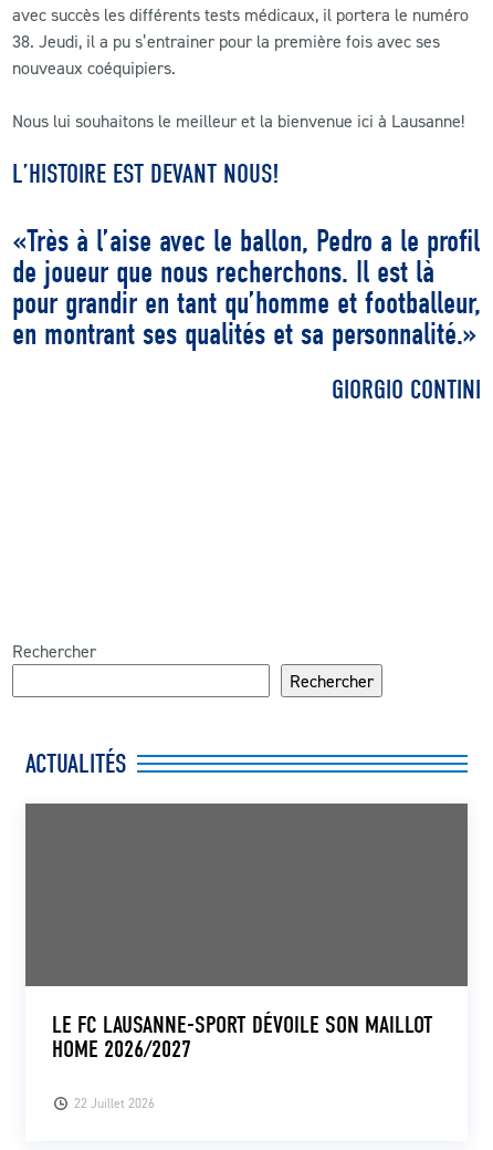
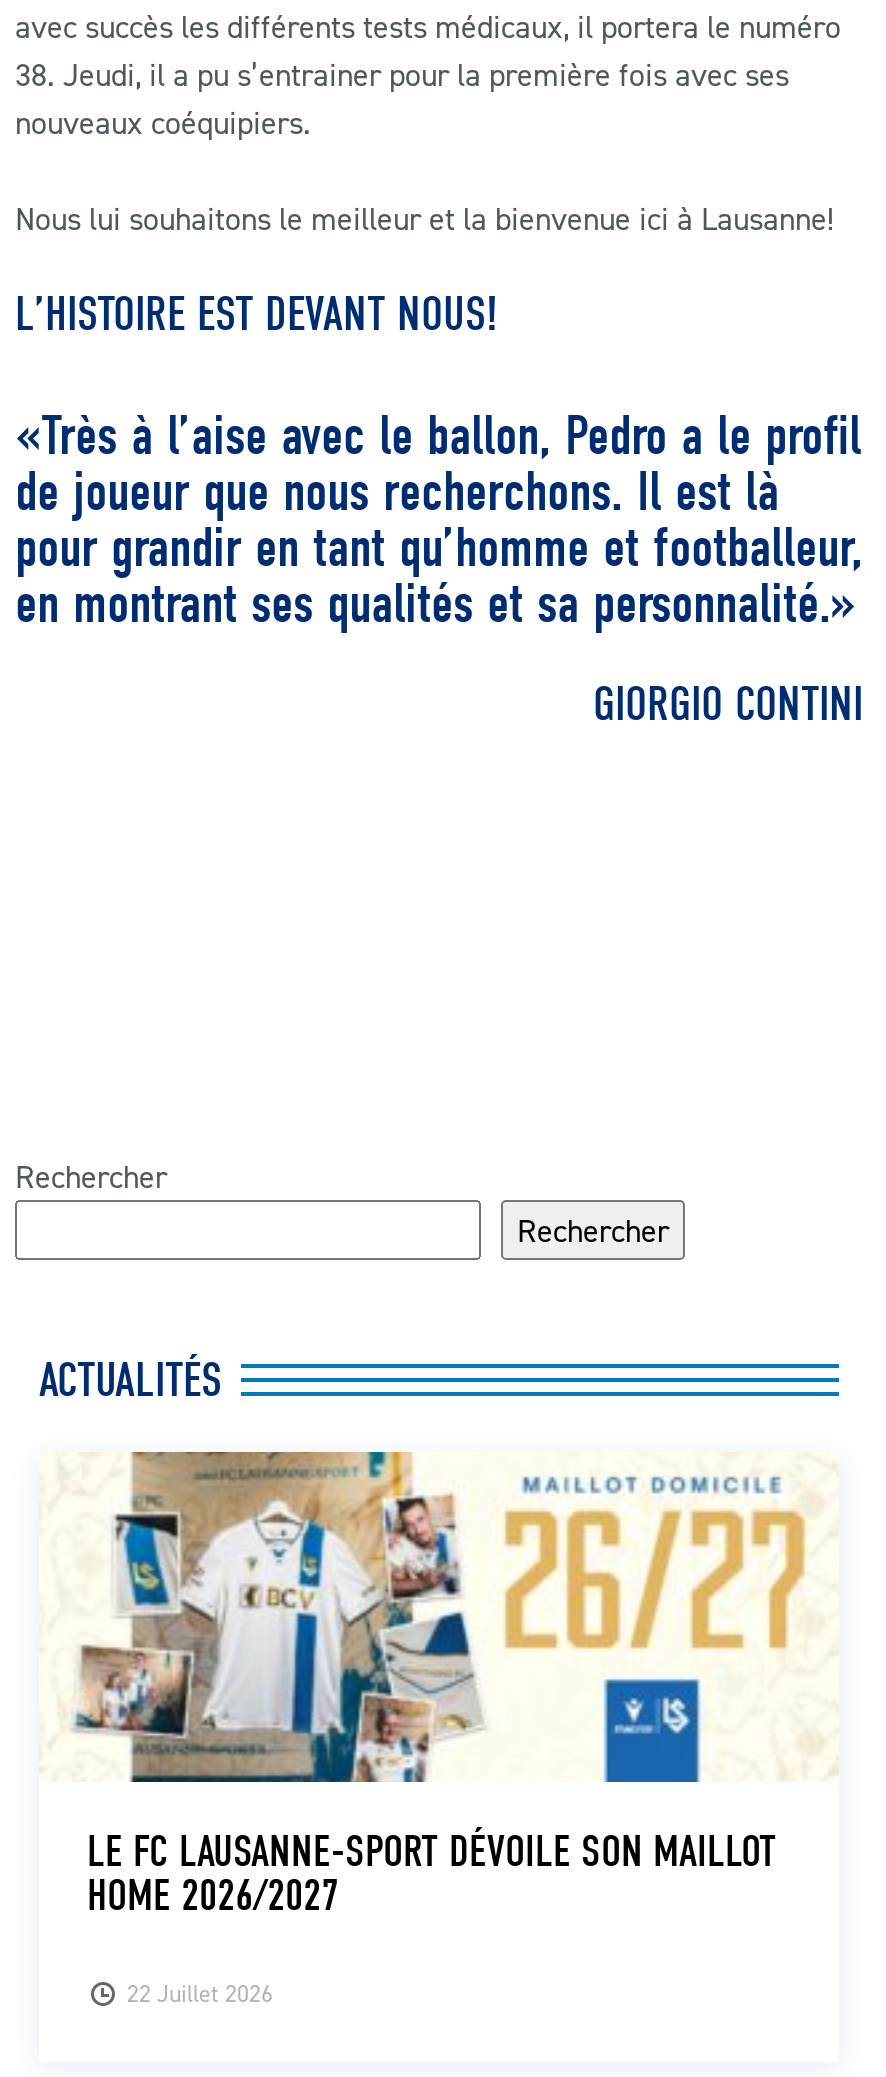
none -> [39,1450,839,1784] [image]

